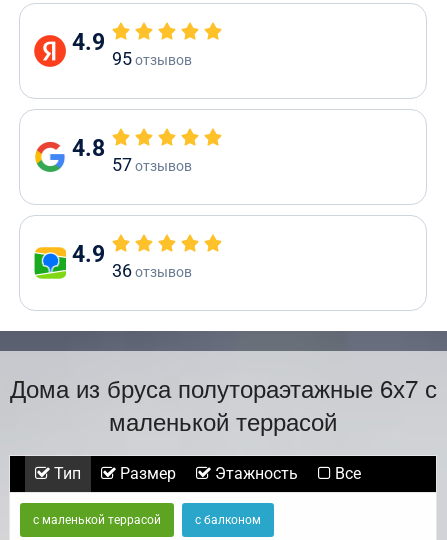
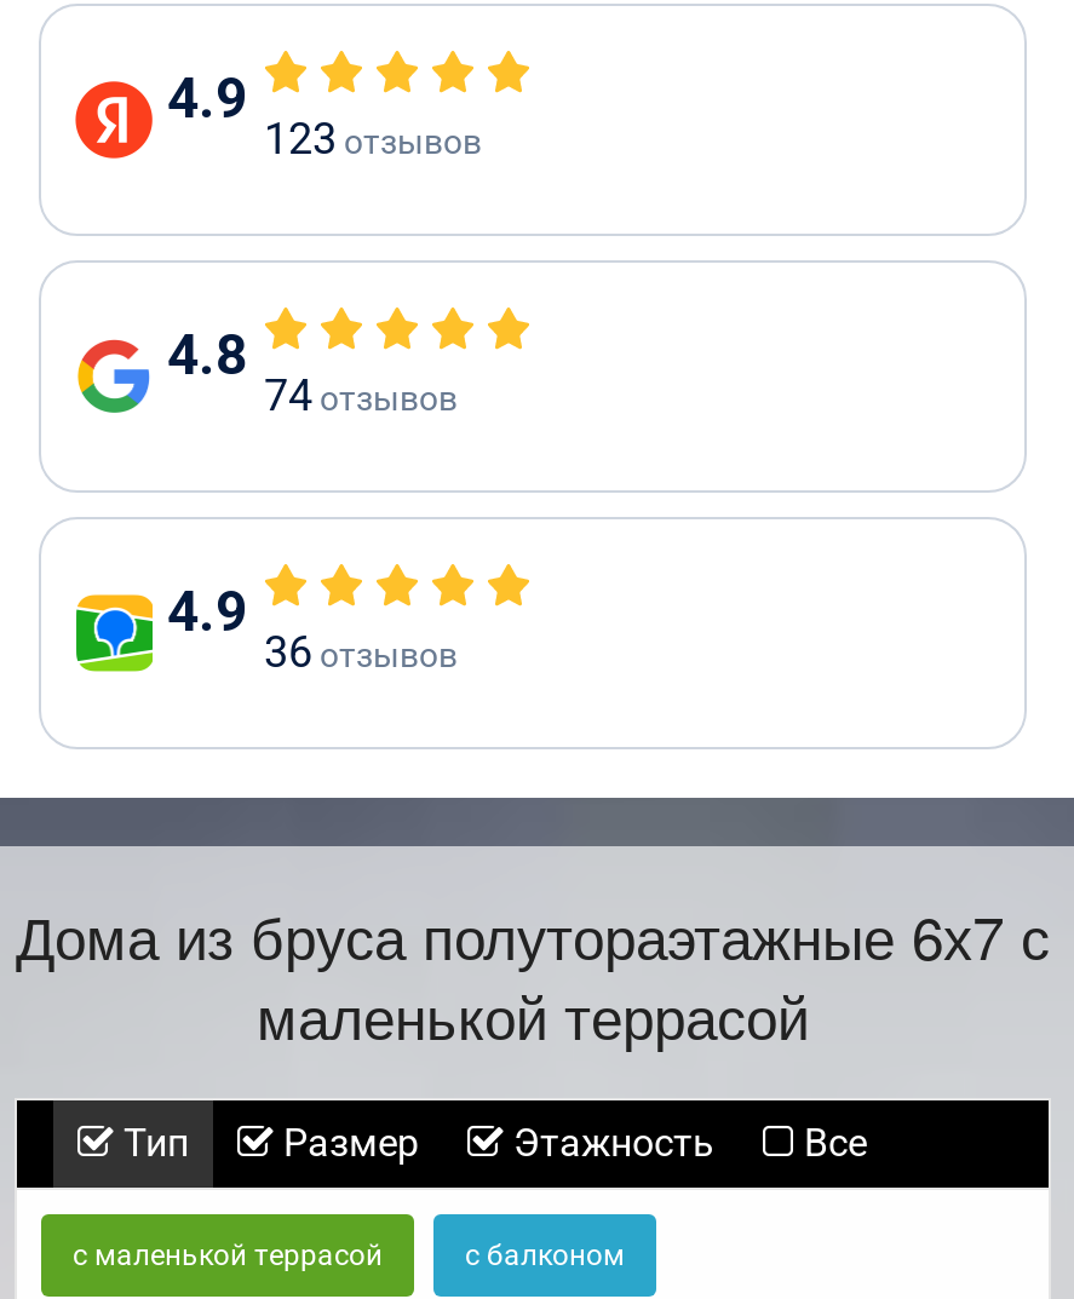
[112,48,192,69] 95 отзывов -> [264,113,482,163] 123 отзывов
[112,154,192,175] 57отзывов -> [264,369,458,420] 74отзывов

